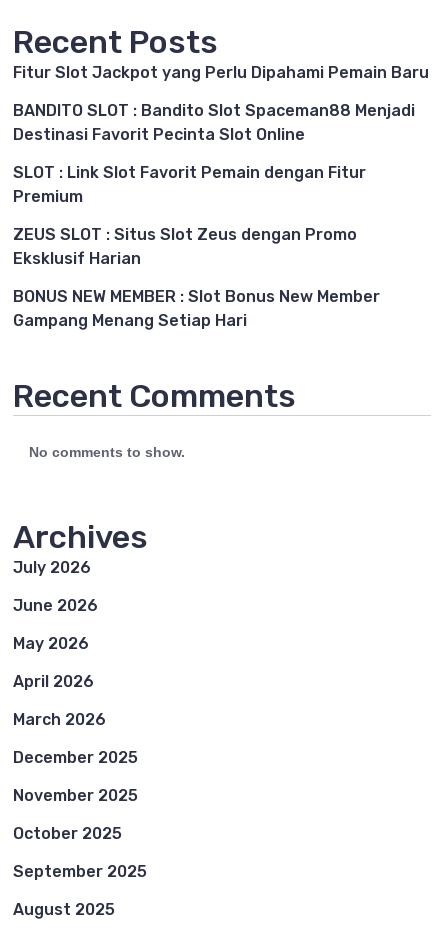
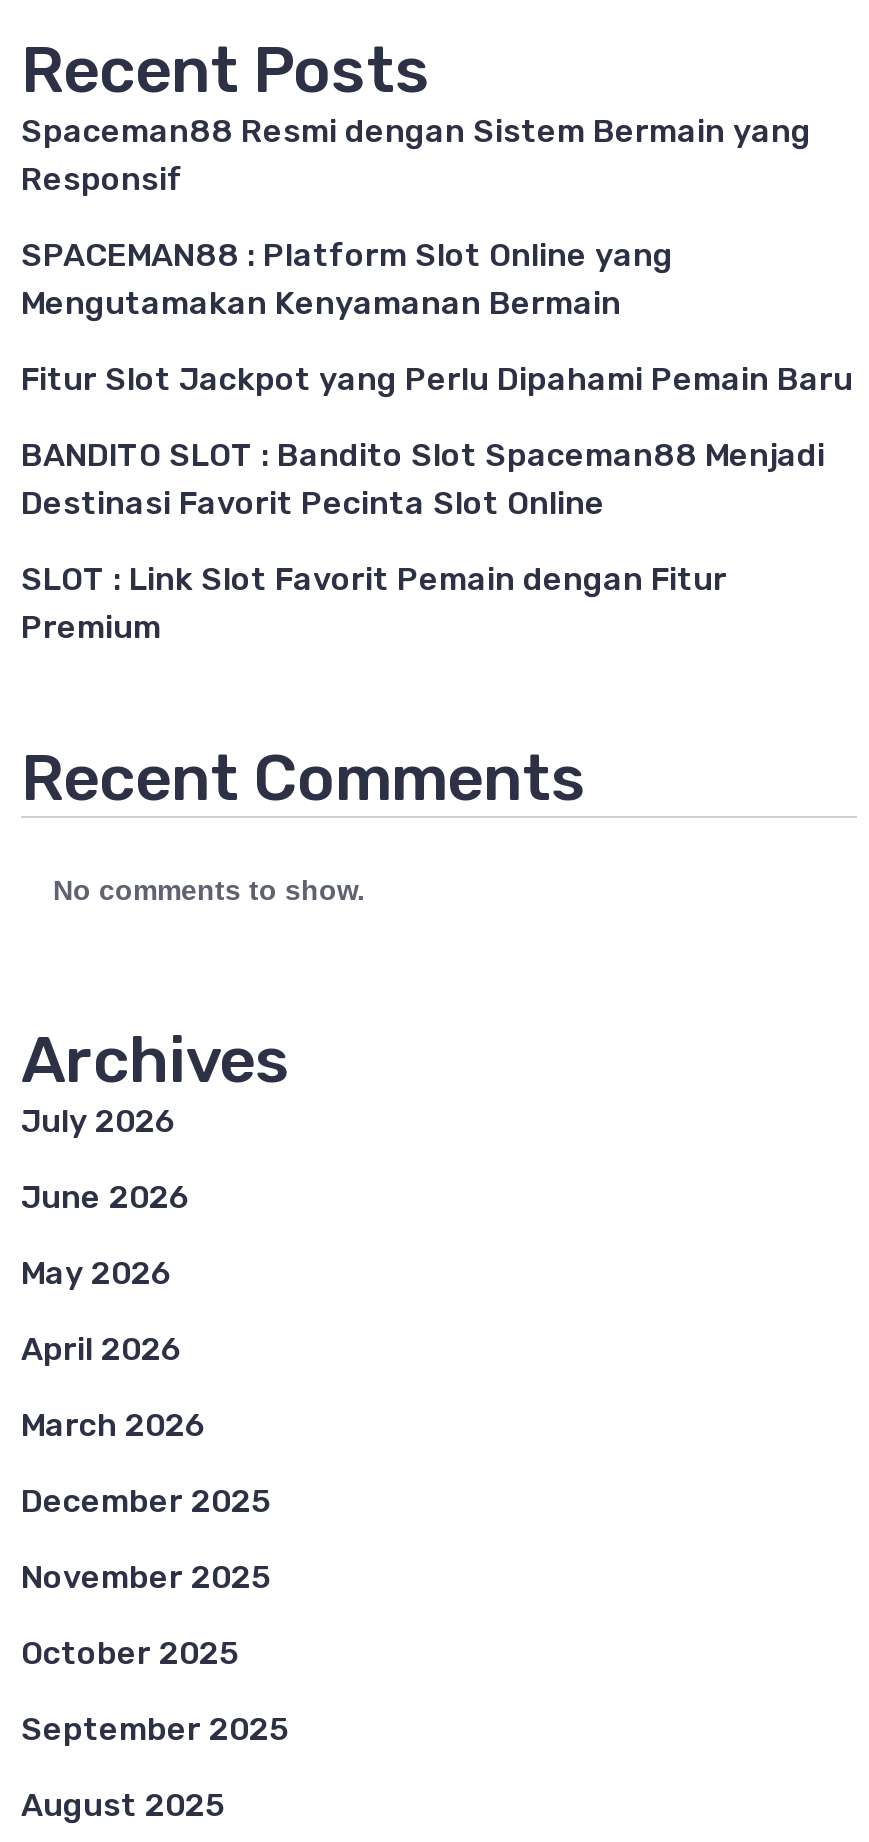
none -> [21,112,811,322] Spaceman88 Resmi dengan Sistem Bermain yang | Responsif | SPACEMAN88 : Platform Slot Online yang | Mengutamakan Kenyamanan Bermain
moved [13,63,429,206] -> [21,360,853,646]: Fitur Slot Jackpot yang Perlu Dipahami Pemain Baru | BANDITO SLOT : Bandito Slot Spaceman88 Menjadi | Destinasi Favorit Pecinta Slot Online | SLOT : Link Slot Favorit Pemain dengan Fitur | Premium
[13,225,380,330] ZEUS SLOT : Situs Slot Zeus dengan Promo | Eksklusif Harian | BONUS NEW MEMBER : Slot Bonus New Member | Gampang Menang Setiap Hari -> none

